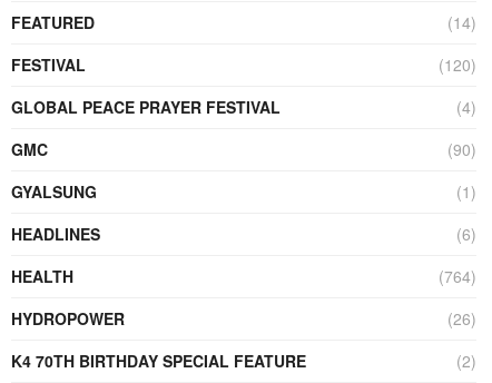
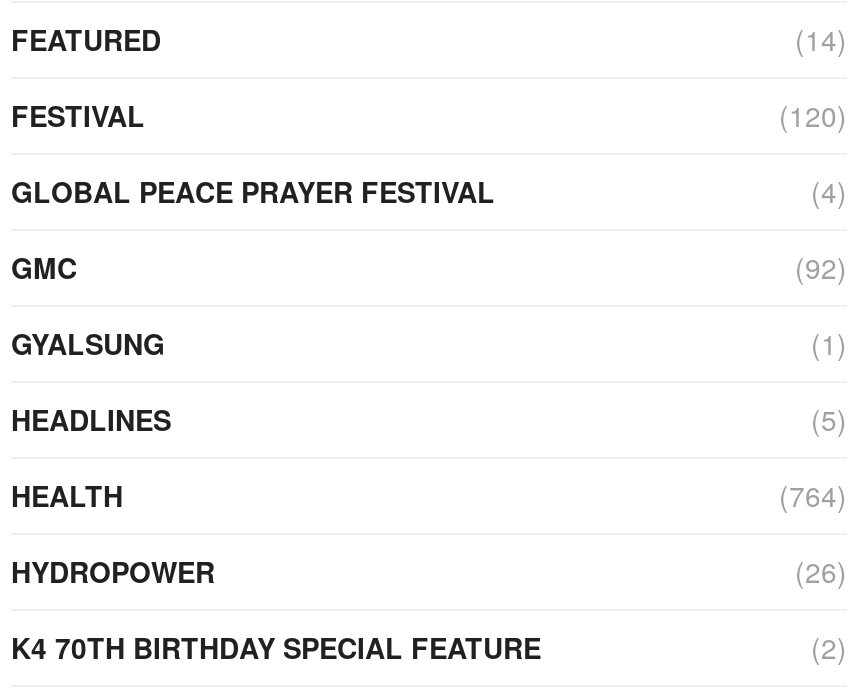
[447,138,476,160] (90) -> [795,248,847,288] (92)
[456,222,476,245] (6) -> [811,400,847,440] (5)

